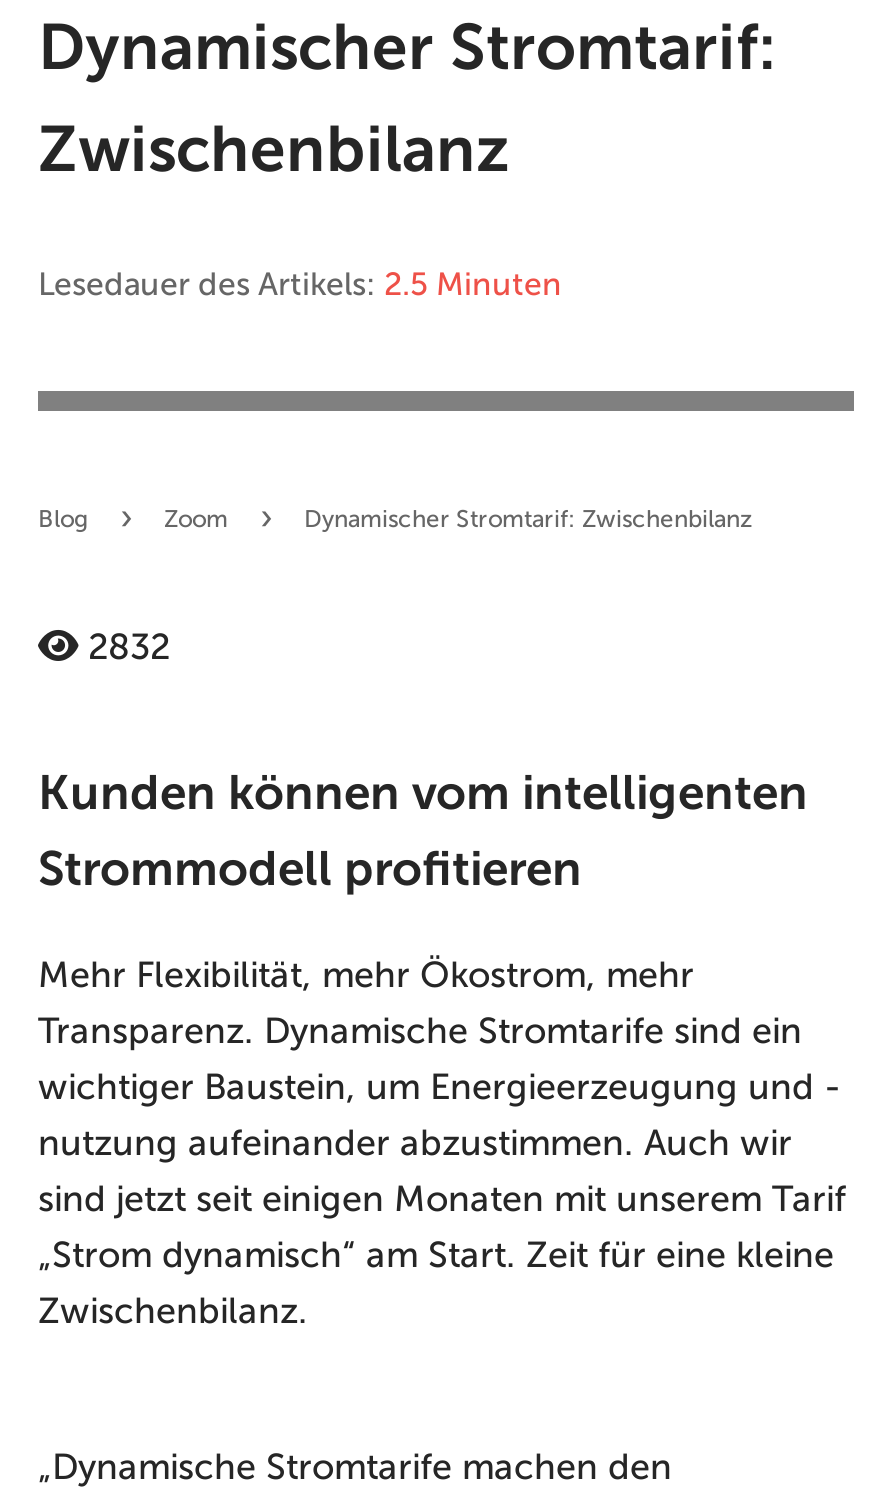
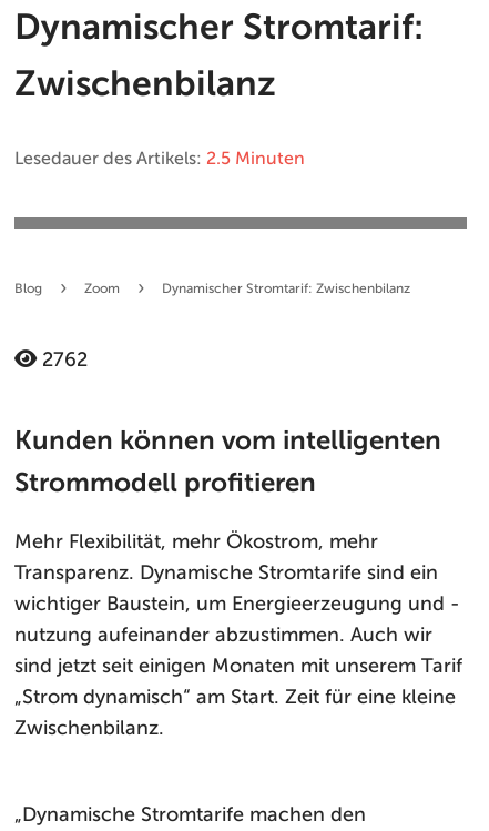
[78,627,170,667] 2832 -> [37,349,88,371] 2762

